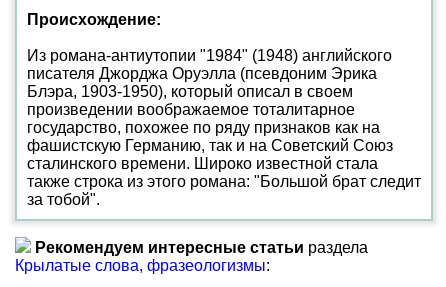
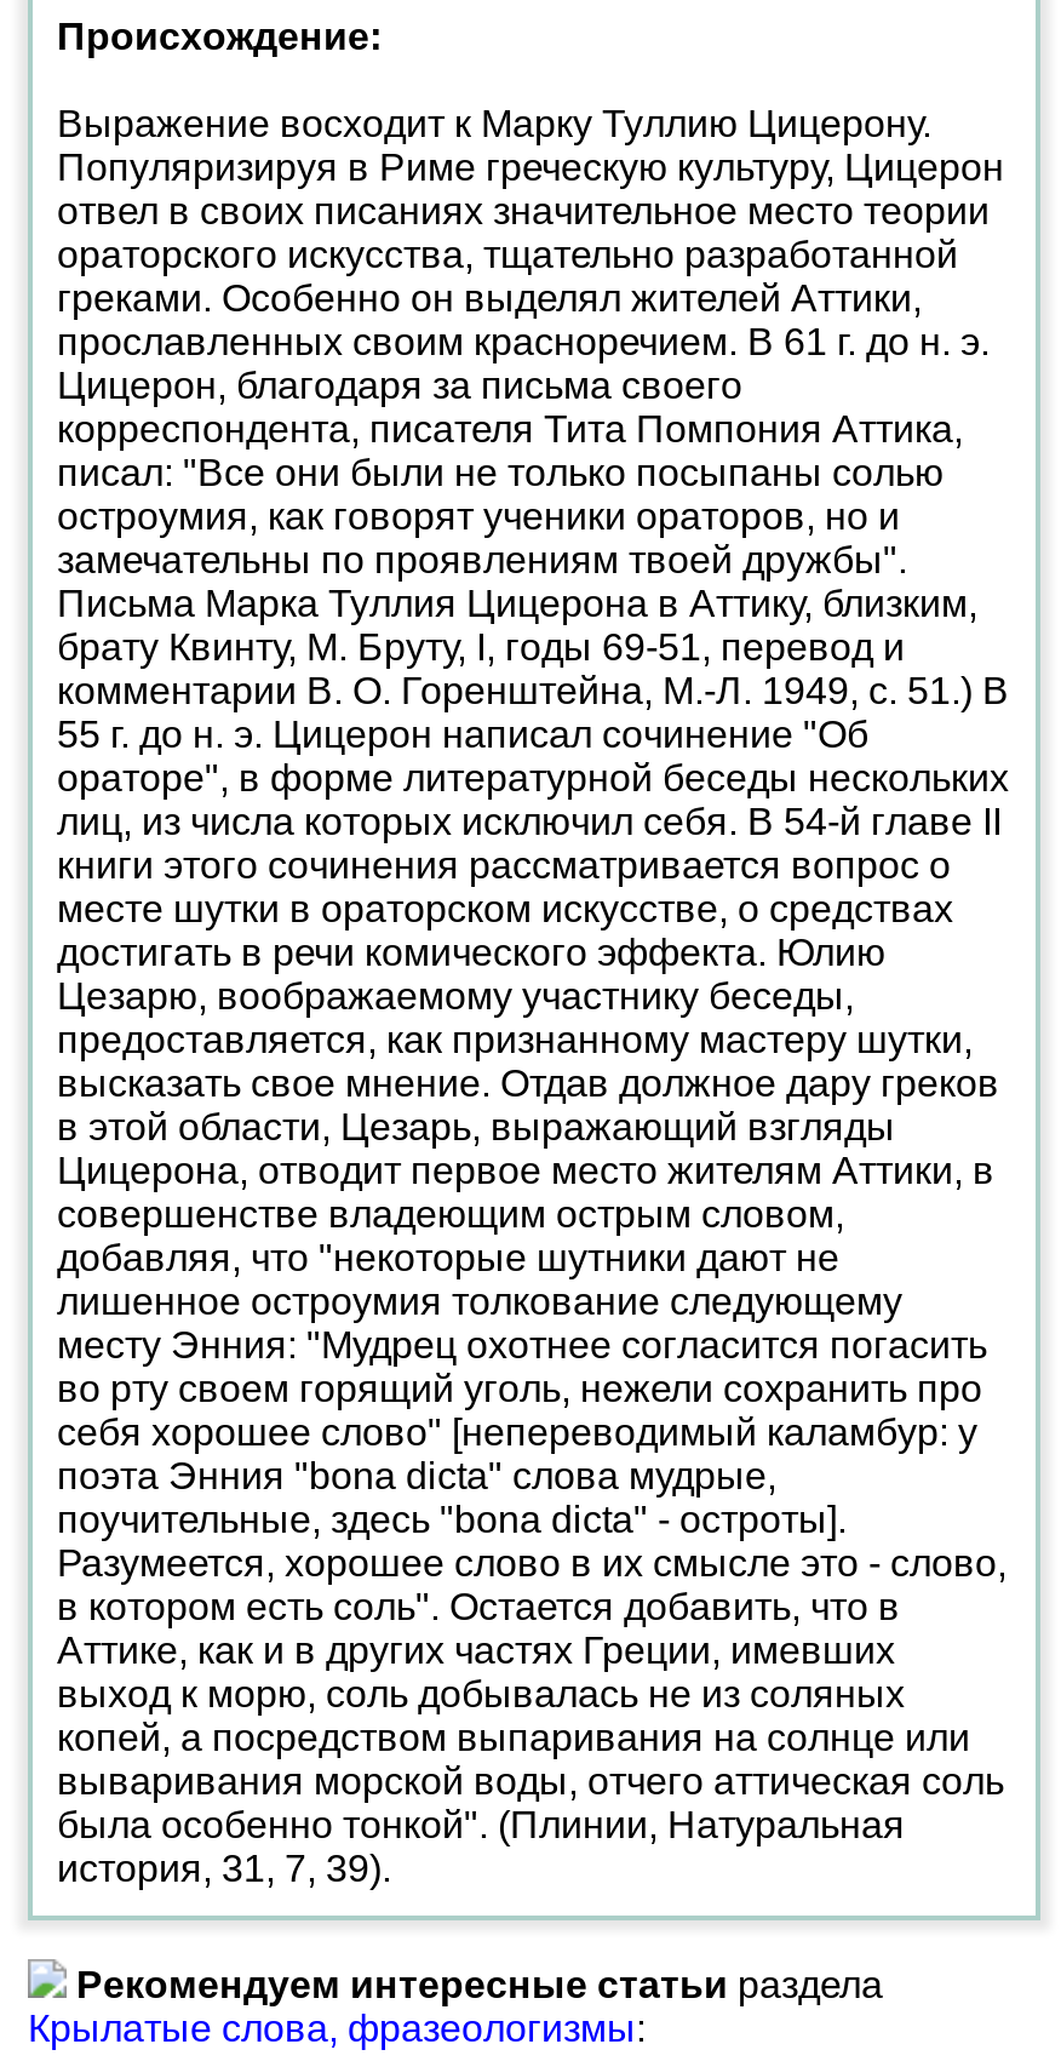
[27,47,421,208] Из романа-антиутопии "1984" (1948) английского | писателя Джорджа Оруэлла (псевдоним Эрика | Блэра, 1903-1950), который описал в своем | произведении воображаемое тоталитарное | государство, похожее по ряду признаков как на | фашистскую Германию, так и на Советский Союз | сталинского времени. Широко известной стала | также строка из этого романа: "Большой брат следит | за тобой". -> [57,103,1009,1889] Выражение восходит к Марку Туллию Цицерону. | Популяризируя в Риме греческую культуру, Цицерон | отвел в своих писаниях значительное место теории | ораторского искусства, тщательно разработанной | греками. Особенно он выделял жителей Аттики, | прославленных своим красноречием. В 61 г. до н. э. | Цицерон, благодаря за письма своего | корреспондента, писателя Тита Помпония Аттика, | писал: "Все они были не только посыпаны солью | остроумия, как говорят ученики ораторов, но и | замечательны по проявлениям твоей дружбы". | Письма Марка Туллия Цицерона в Аттику, близким, | брату Квинту, М. Бруту, I, годы 69-51, перевод и | комментарии В. О. Горенштейна, М.-Л. 1949, с. 51.) В | 55 г. до н. э. Цицерон написал сочинение "Об | ораторе", в форме литературной беседы нескольких | лиц, из числа которых исключил себя. В 54-й главе II | книги этого сочинения рассматривается вопрос о | месте шутки в ораторском искусстве, о средствах | достигать в речи комического эффекта. Юлию | Цезарю, воображаемому участнику беседы, | предоставляется, как признанному мастеру шутки, | высказать свое мнение. Отдав должное дару греков | в этой области, Цезарь, выражающий взгляды | Цицерона, отводит первое место жителям Аттики, в | совершенстве владеющим острым словом, | добавляя, что "некоторые шутники дают не | лишенное остроумия толкование следующему | месту Энния: "Мудрец охотнее согласится погасить | во рту своем горящий уголь, нежели сохранить про | себя хорошее слово" [непереводимый каламбур: у | поэта Энния "bona dicta" слова мудрые, | поучительные, здесь "bona dicta" - остроты]. | Разумеется, хорошее слово в их смысле это - слово, | в котором есть соль". Остается добавить, что в | Аттике, как и в других частях Греции, имевших | выход к морю, соль добывалась не из соляных | копей, а посредством выпаривания на солнце или | вываривания морской воды, отчего аттическая соль | была особенно тонкой". (Плинии, Натуральная | история, 31, 7, 39).

